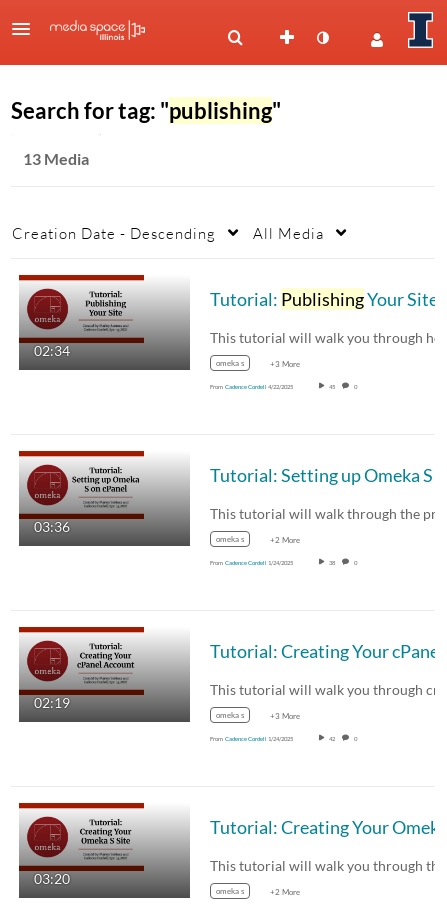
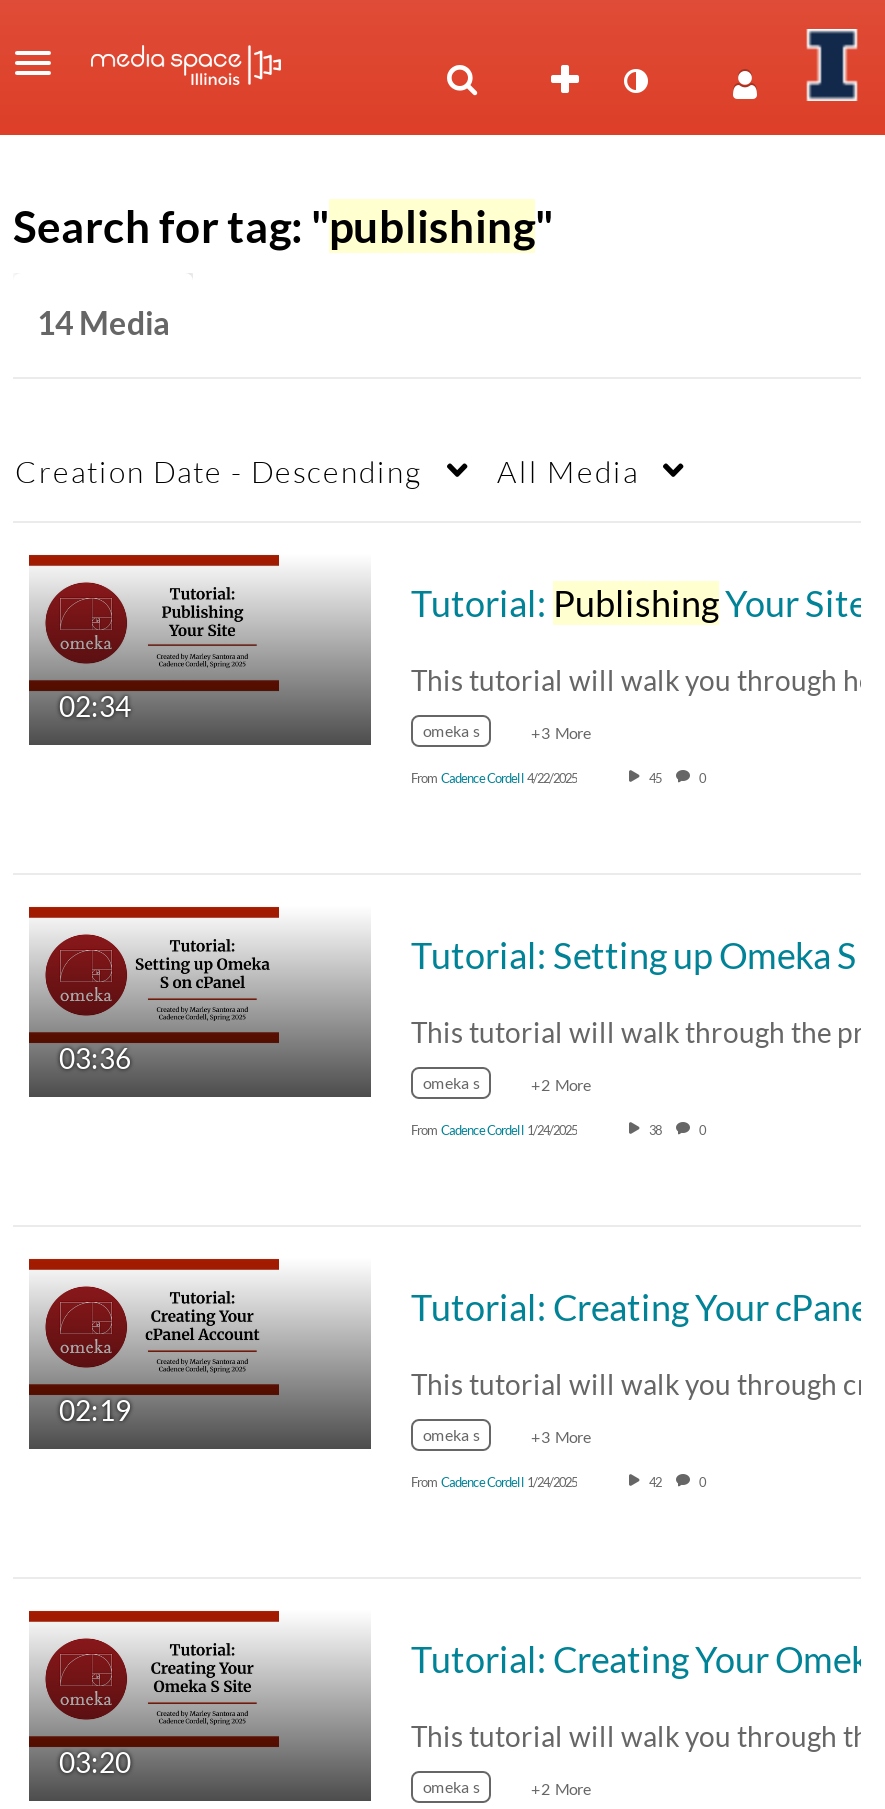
[23,149,89,168] 13 Media -> [37,303,169,341] 14 Media

